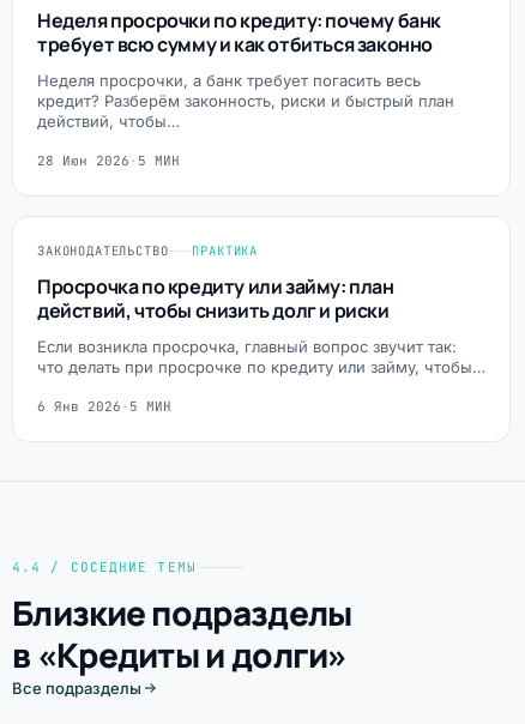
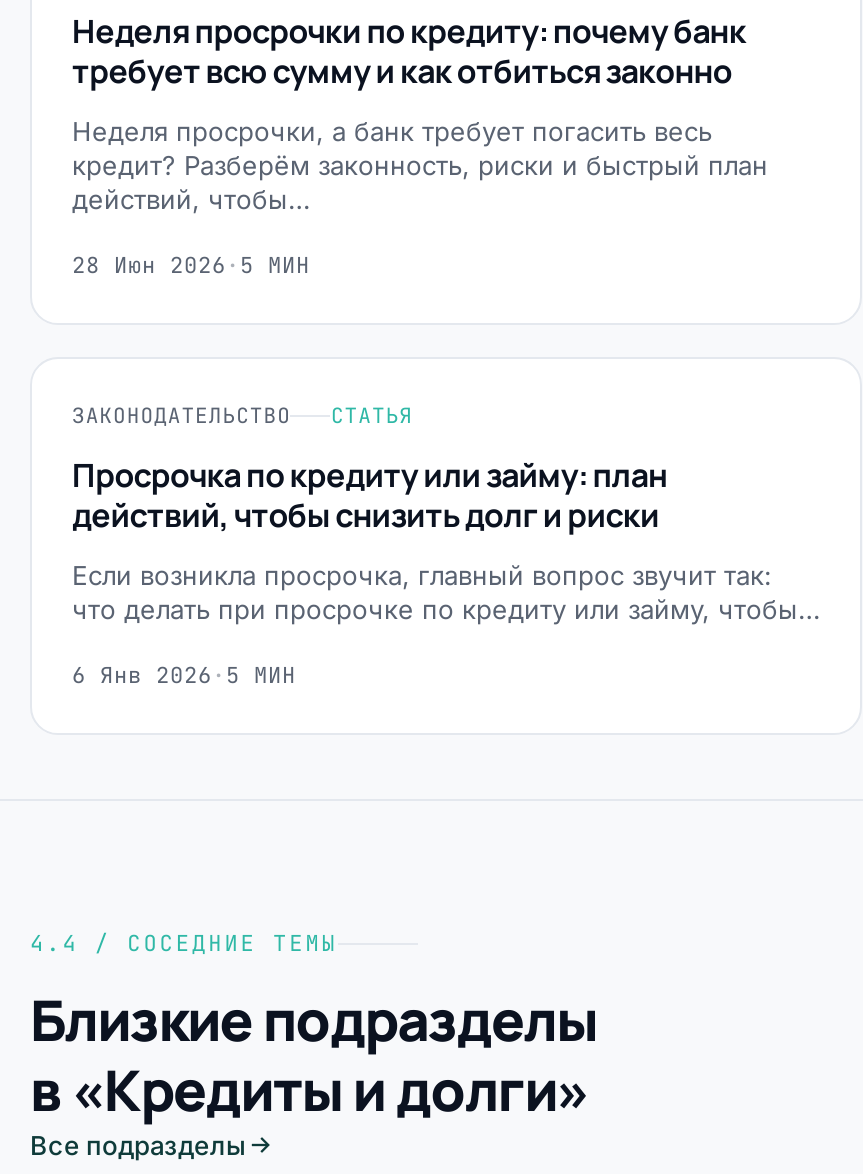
[192,242,258,259] ПРАКТИКА -> [331,401,413,429] СТАТЬЯ

